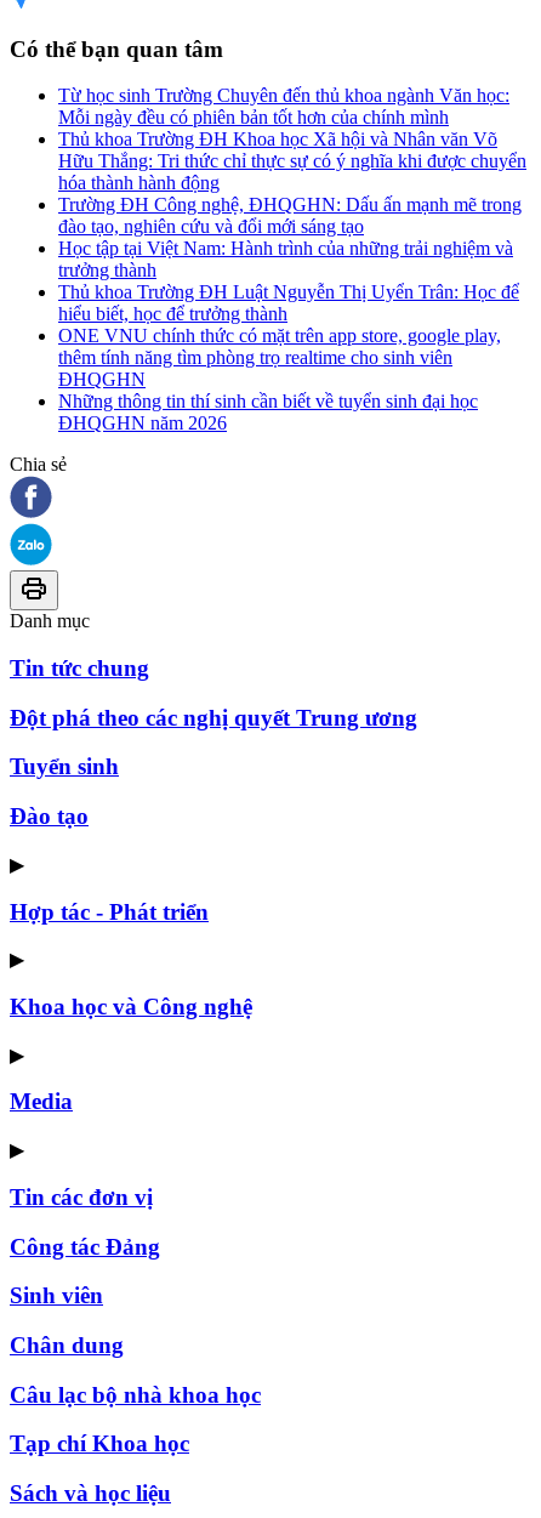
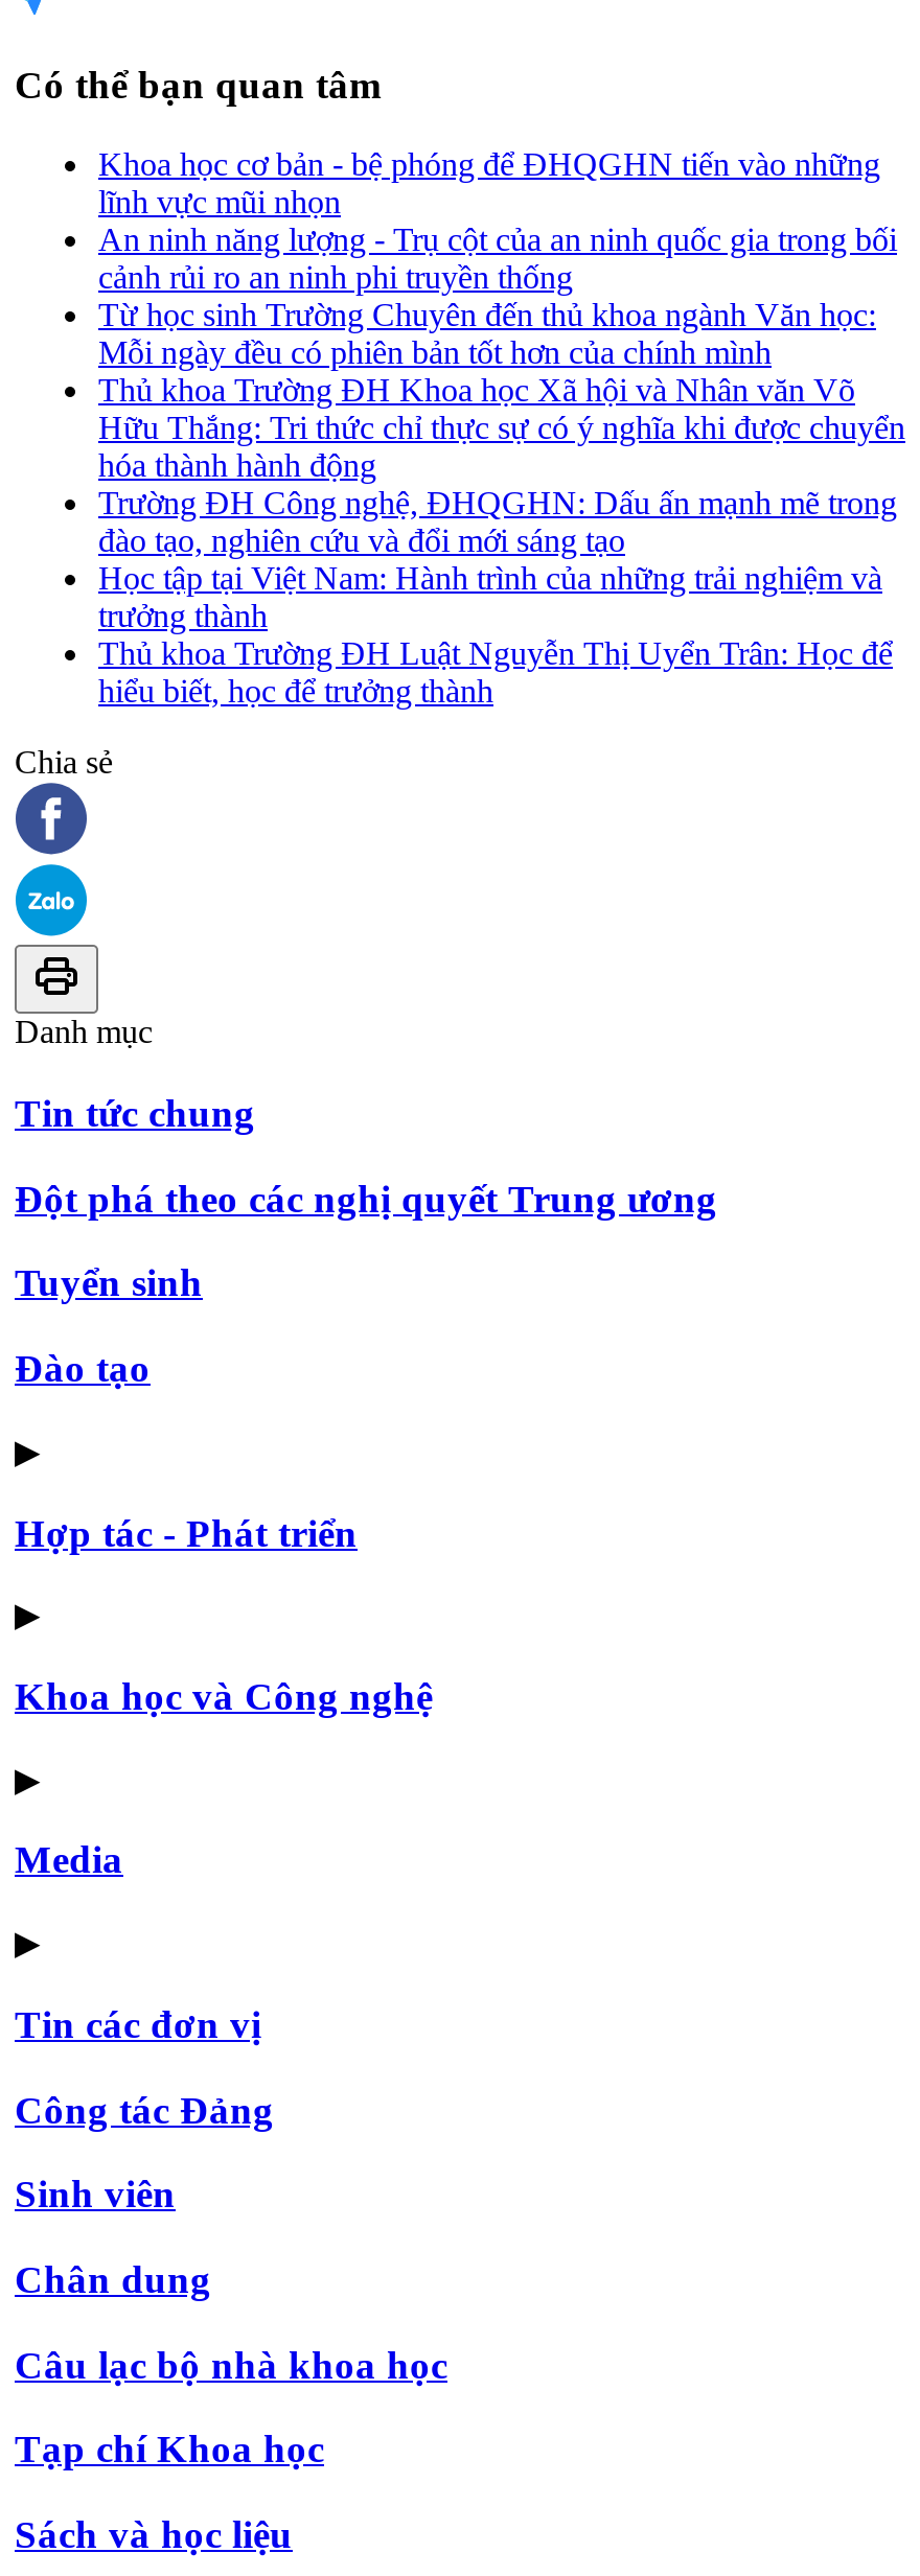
none -> [98,147,897,295] Khoa học cơ bản - bệ phóng để ĐHQGHN tiến vào những | lĩnh vực mũi nhọn | An ninh năng lượng - Trụ cột của an ninh quốc gia trong bối | cảnh rủi ro an ninh phi truyền thống
moved [58,85,526,324] -> [98,297,905,709]: Từ học sinh Trường Chuyên đến thủ khoa ngành Văn học: | Mỗi ngày đều có phiên bản tốt hơn của chính mình | Thủ khoa Trường ĐH Khoa học Xã hội và Nhân văn Võ | ... | Thủ khoa Trường ĐH Luật Nguyễn Thị Uyển Trân: Học để | hiểu biết, học để trưởng thành
[58,325,501,433] ONE VNU chính thức có mặt trên app store, google play, | thêm tính năng tìm phòng trọ realtime cho sinh viên | ĐHQGHN | Những thông tin thí sinh cần biết về tuyển sinh đại học | ĐHQGHN năm 2026 -> none

